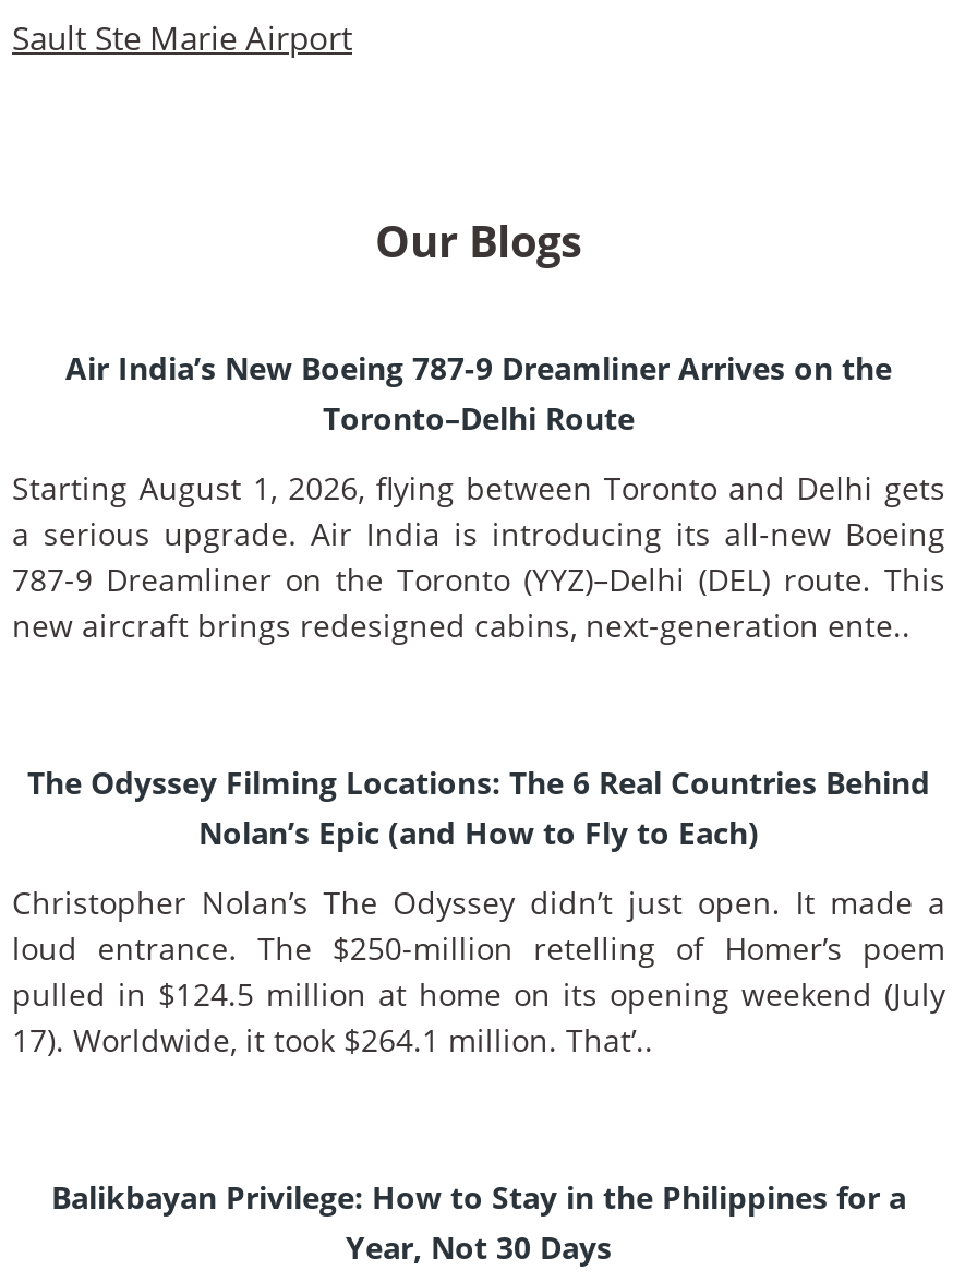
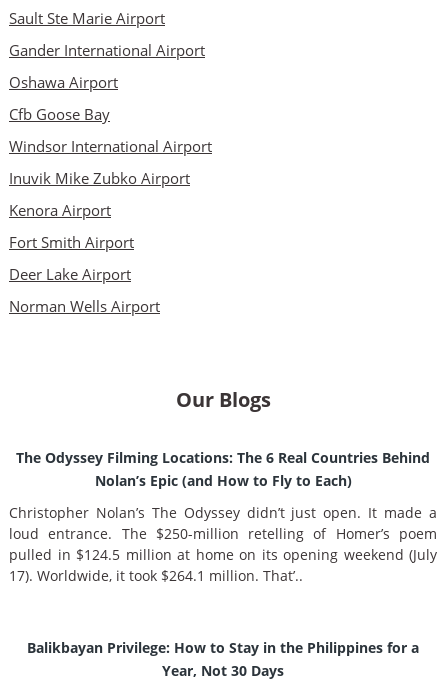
none -> [9,40,212,316] Gander International Airport | Oshawa Airport | Cfb Goose Bay | Windsor International Airport | Inuvik Mike Zubko Airport | Kenora Airport | Fort Smith Airport | Deer Lake Airport | Norman Wells Airport
moved [375,212,582,271] -> [175,386,270,413]: Our Blogs
[12,348,945,647] Air India’s New Boeing 787-9 Dreamliner Arrives on the | Toronto–Delhi Route | Starting August 1, 2026, flying between Toronto and Delhi gets | a serious upgrade. Air India is introducing its all-new Boeing | 787-9 Dreamliner on the Toronto (YYZ)–Delhi (DEL) route. This | new aircraft brings redesigned cabins, next-generation ente.. -> none

